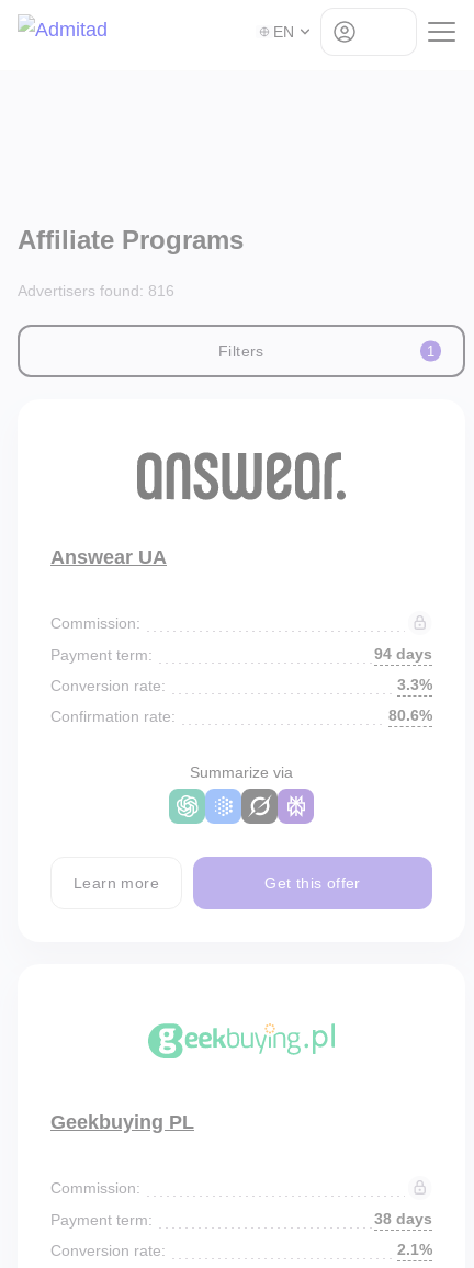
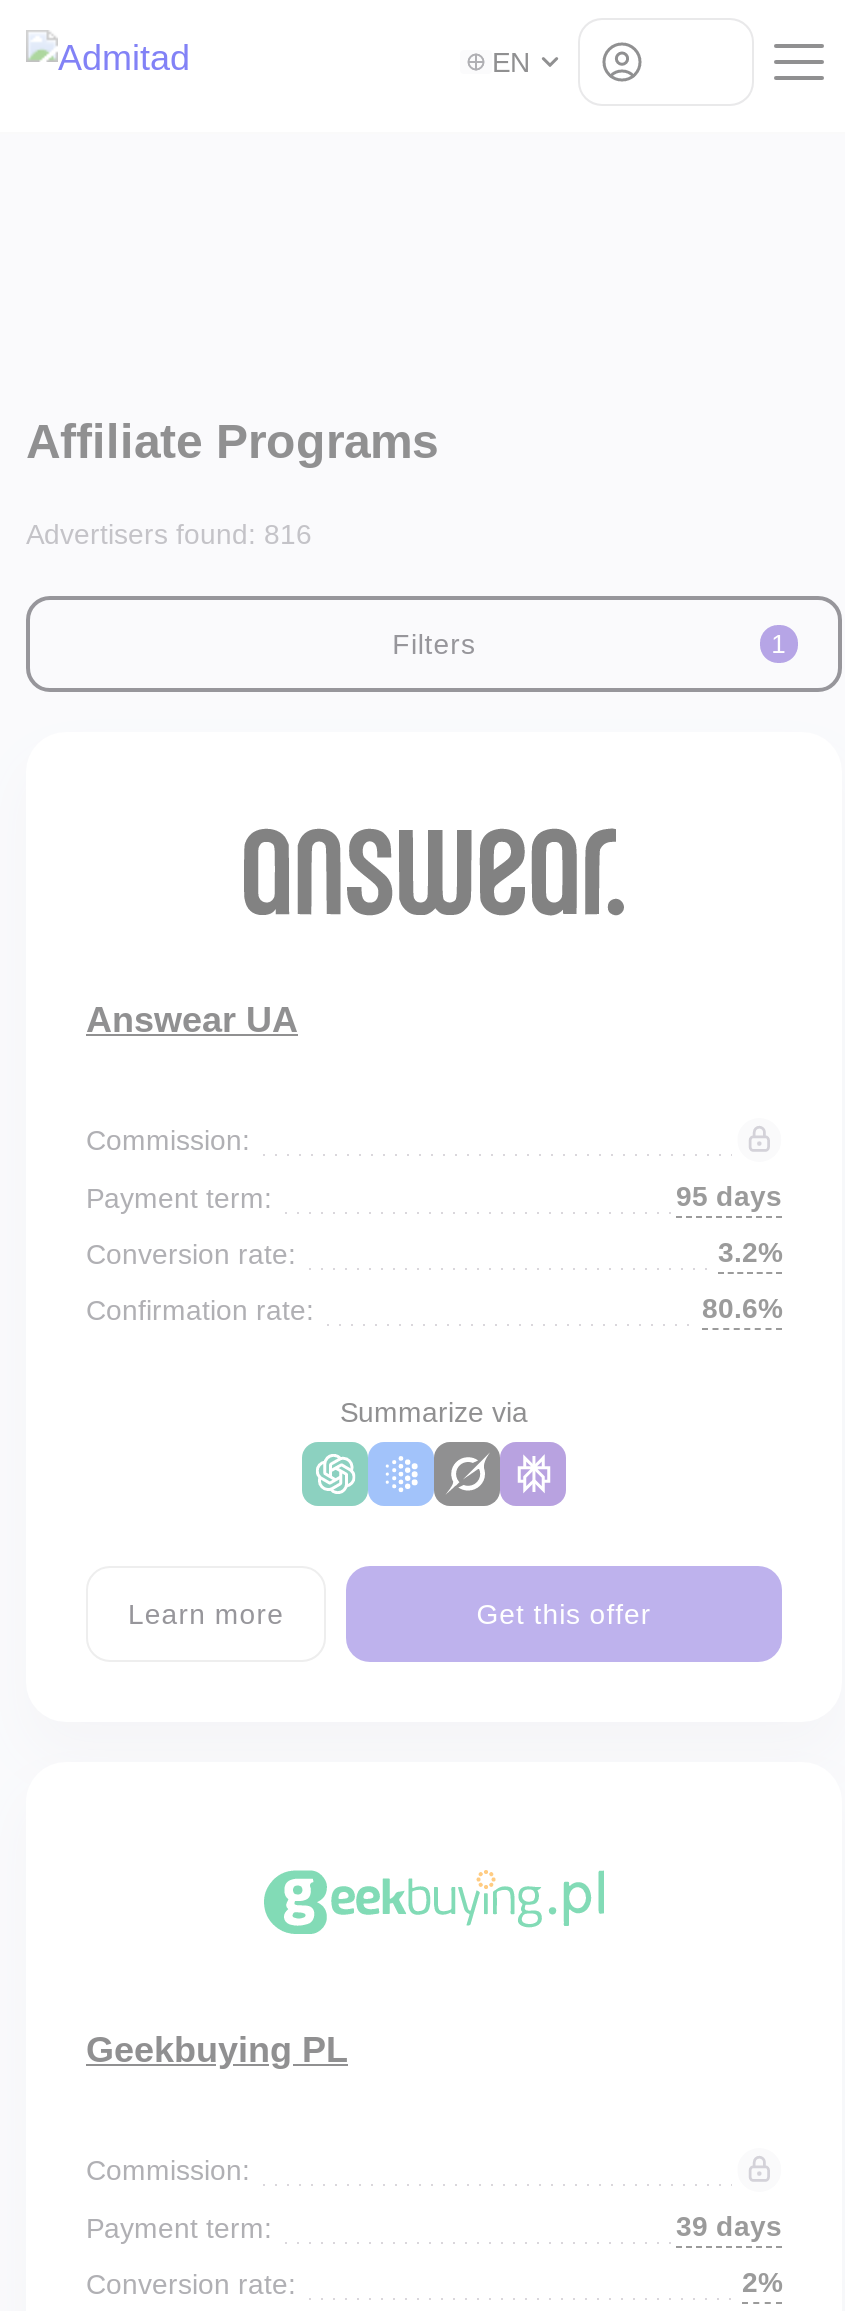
[374,645,432,663] 94 days -> [676,1180,782,1212] 95 days
[397,676,432,693] 3.3% -> [718,1236,782,1268] 3.2%
[374,1210,432,1227] 38 days -> [676,2210,782,2242] 39 days
[397,1241,432,1258] 2.1% -> [742,2266,782,2298] 2%

